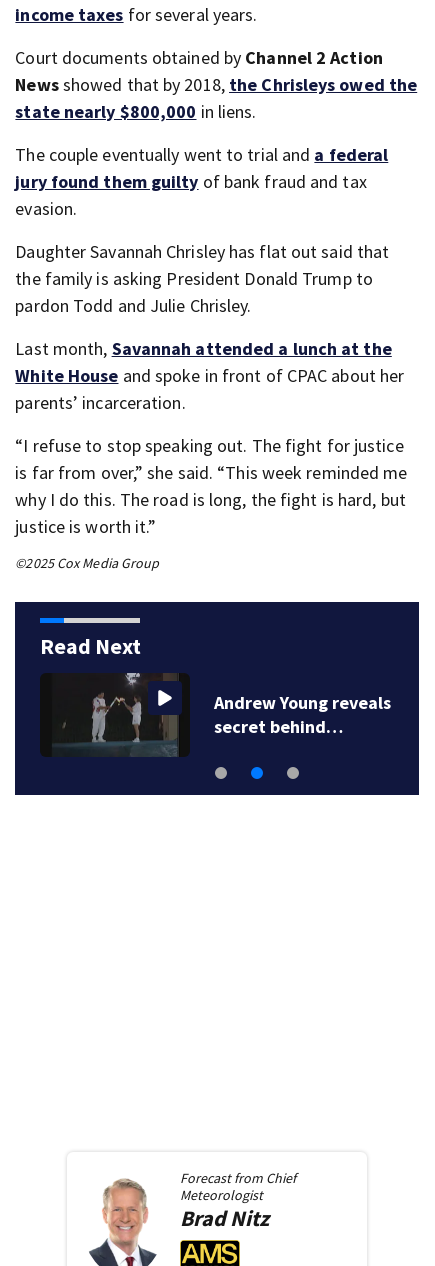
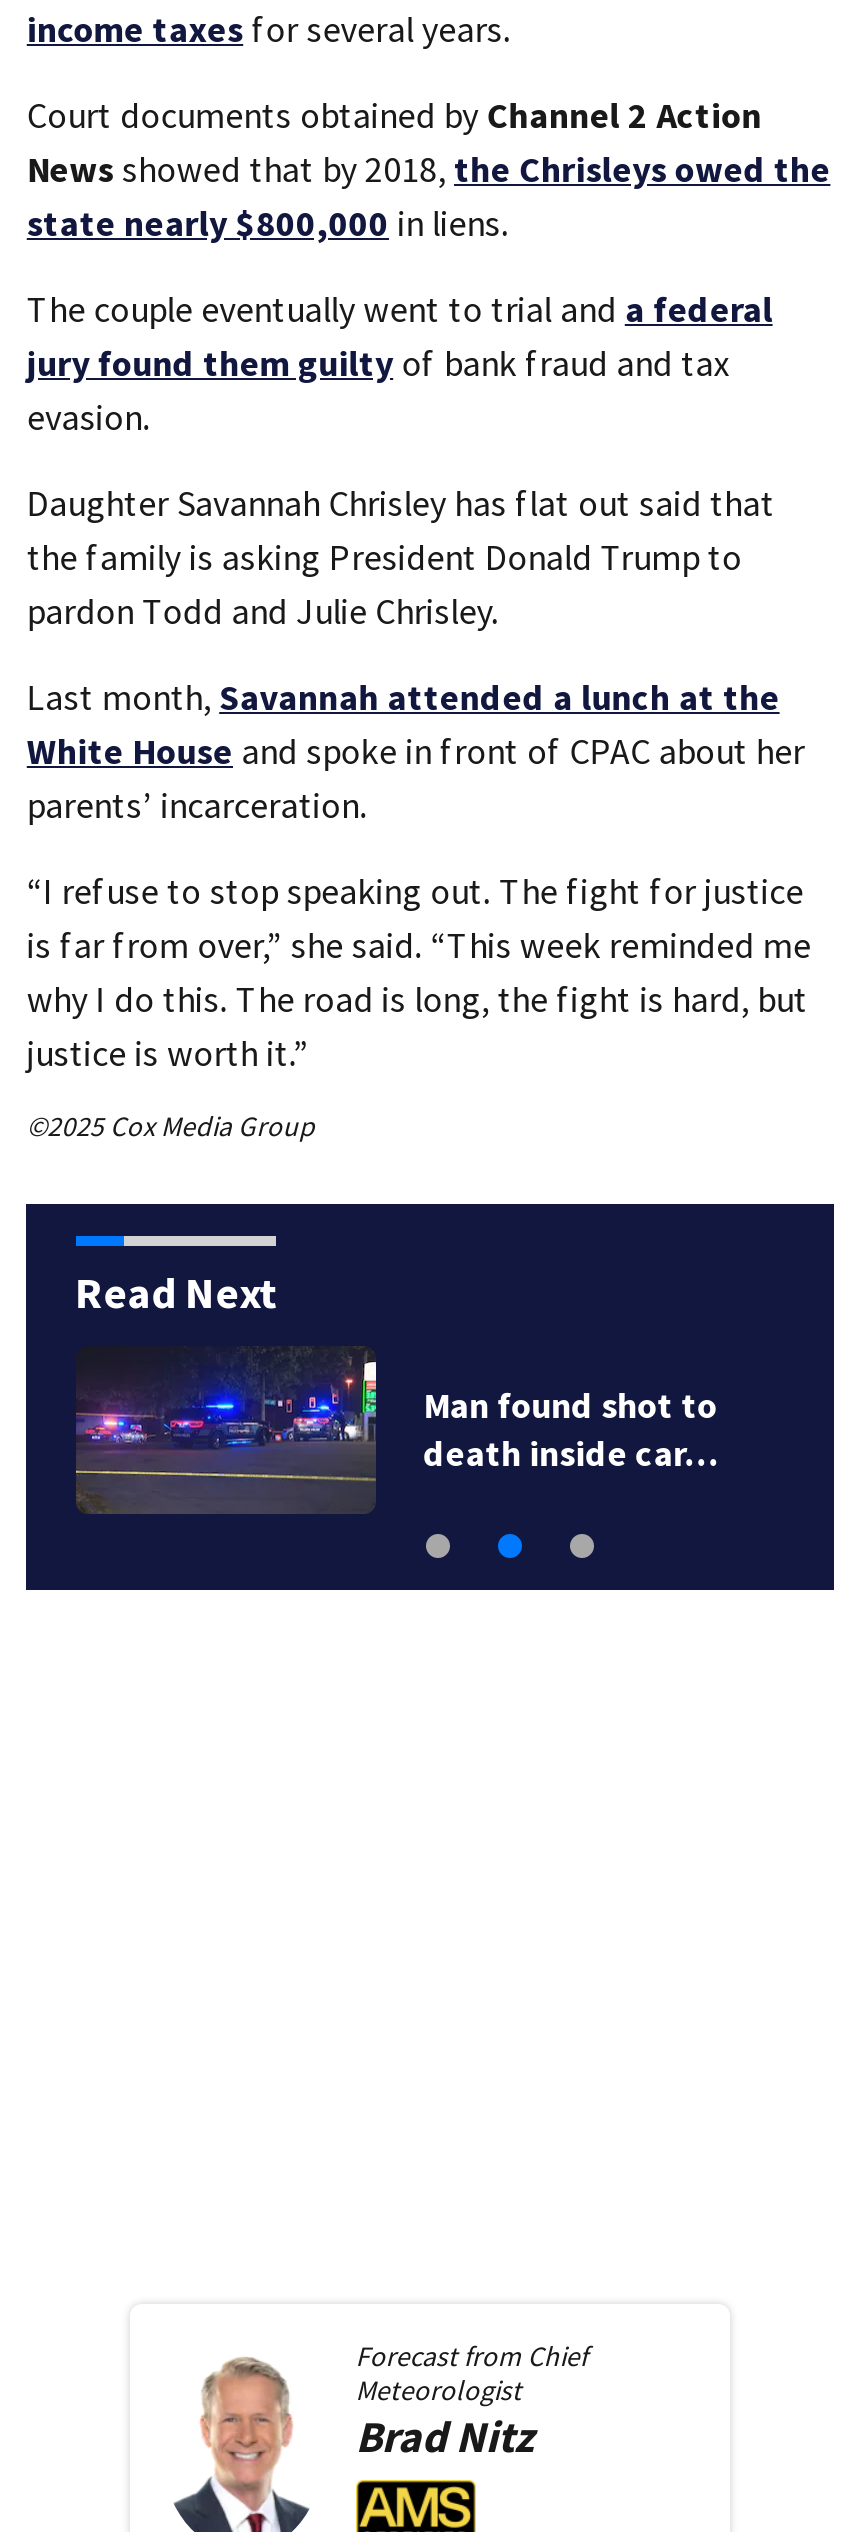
[40,672,391,757] [image] | Andrew Young reveals | secret behind… -> [76,1346,717,1514] [image] | Man found shot to | death inside car…

